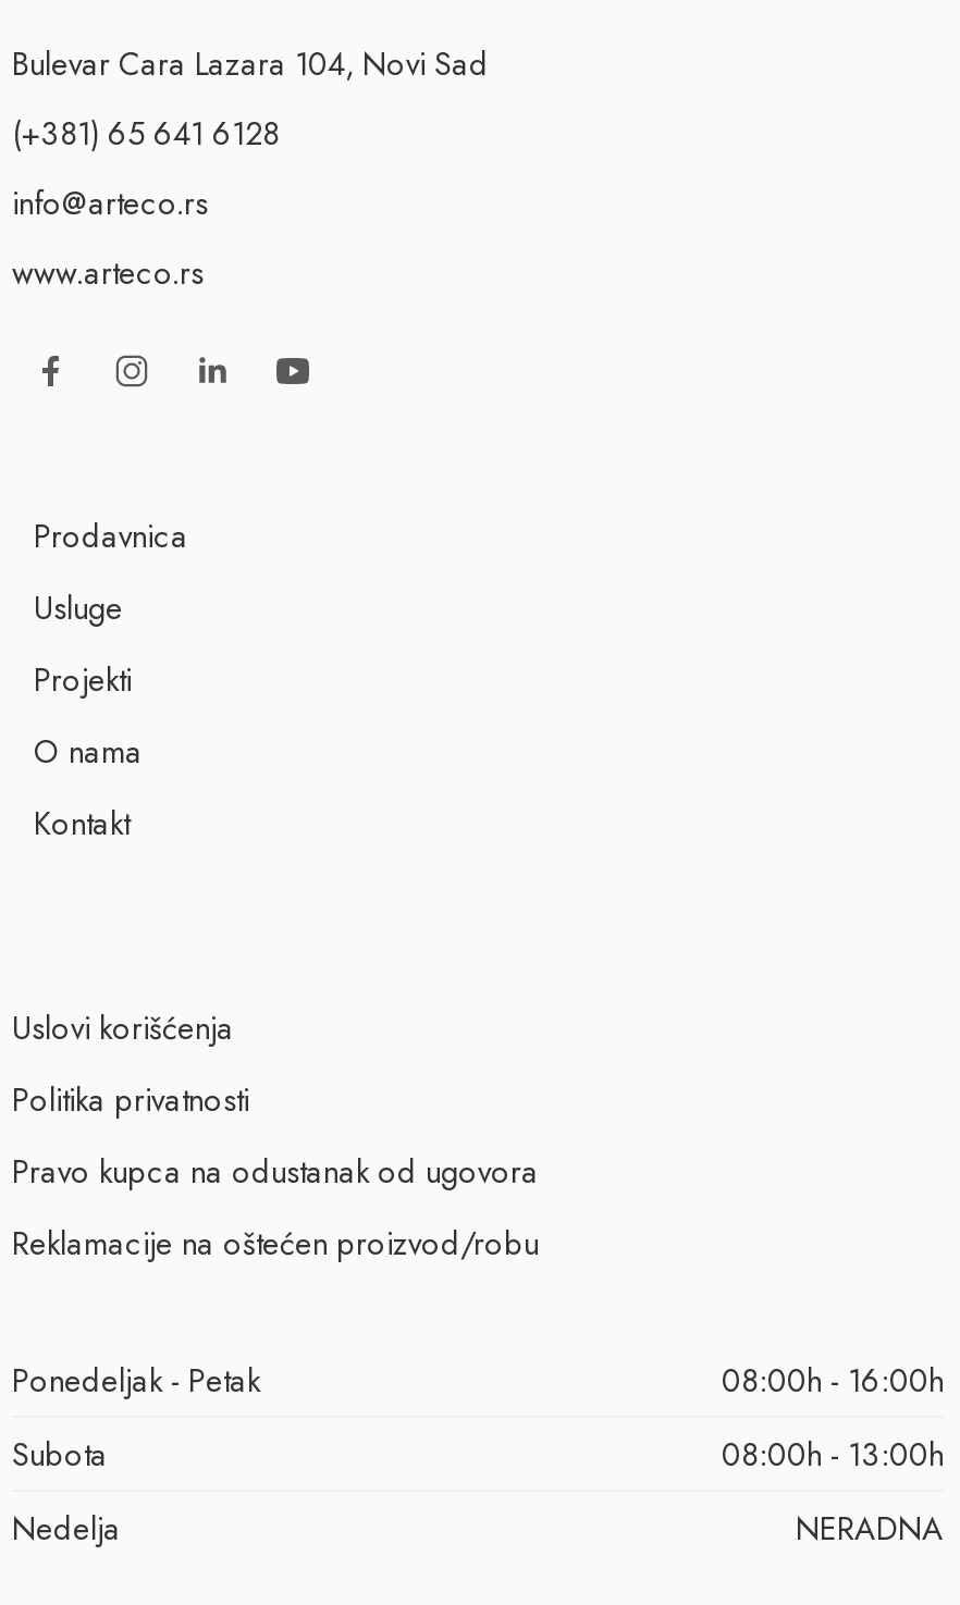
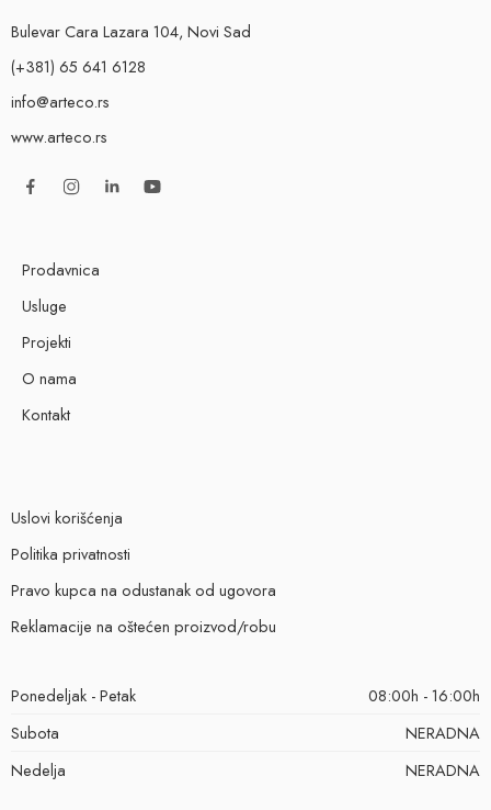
[722,1431,944,1477] 08:00h - 13:00h -> [406,721,480,744] NERADNA

